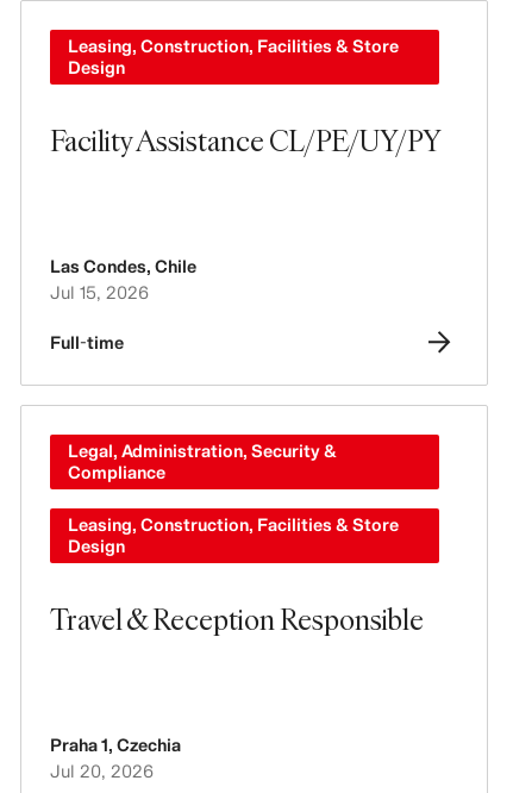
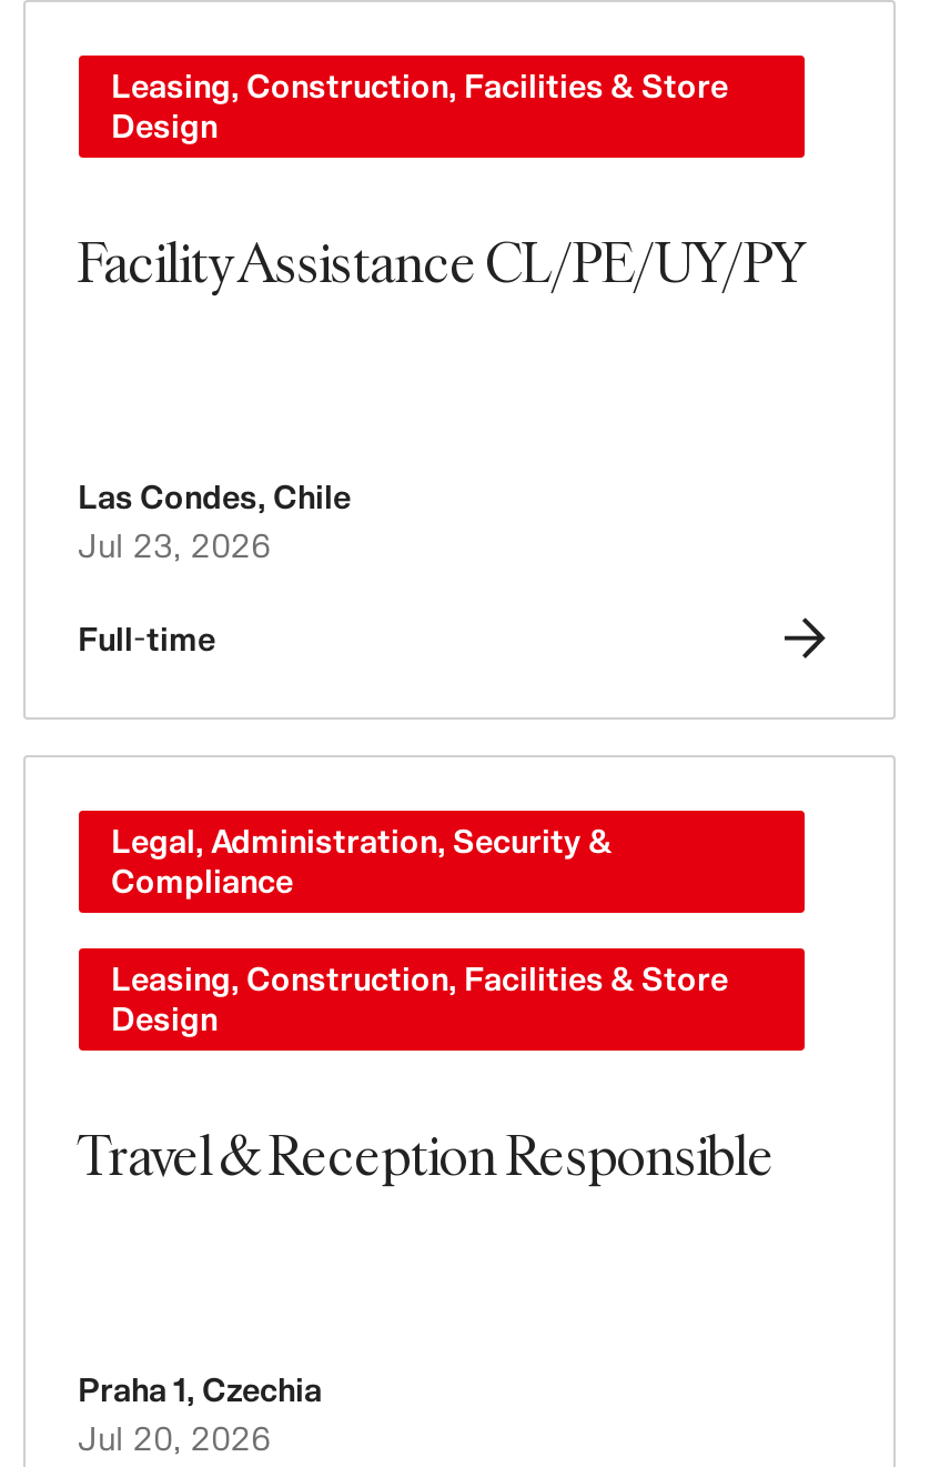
[49,282,148,302] Jul 15, 2026 -> [78,526,271,564] Jul 23, 2026

